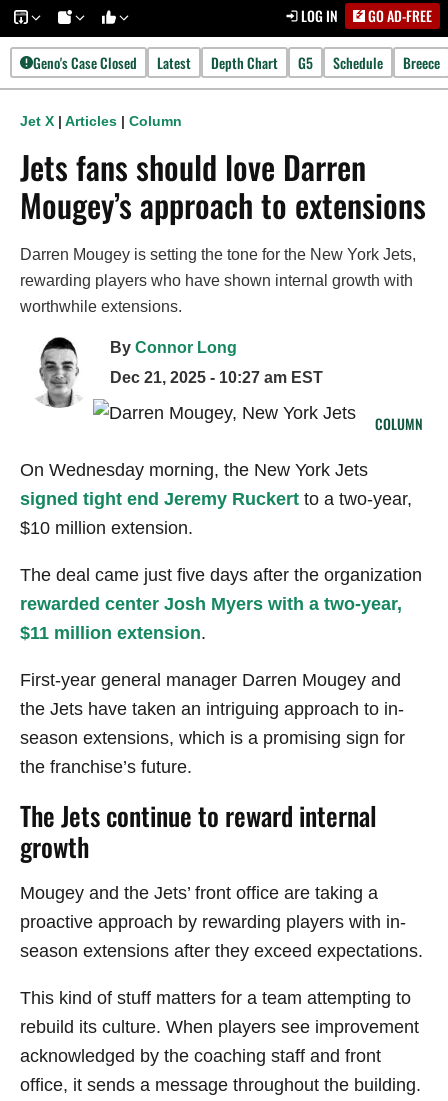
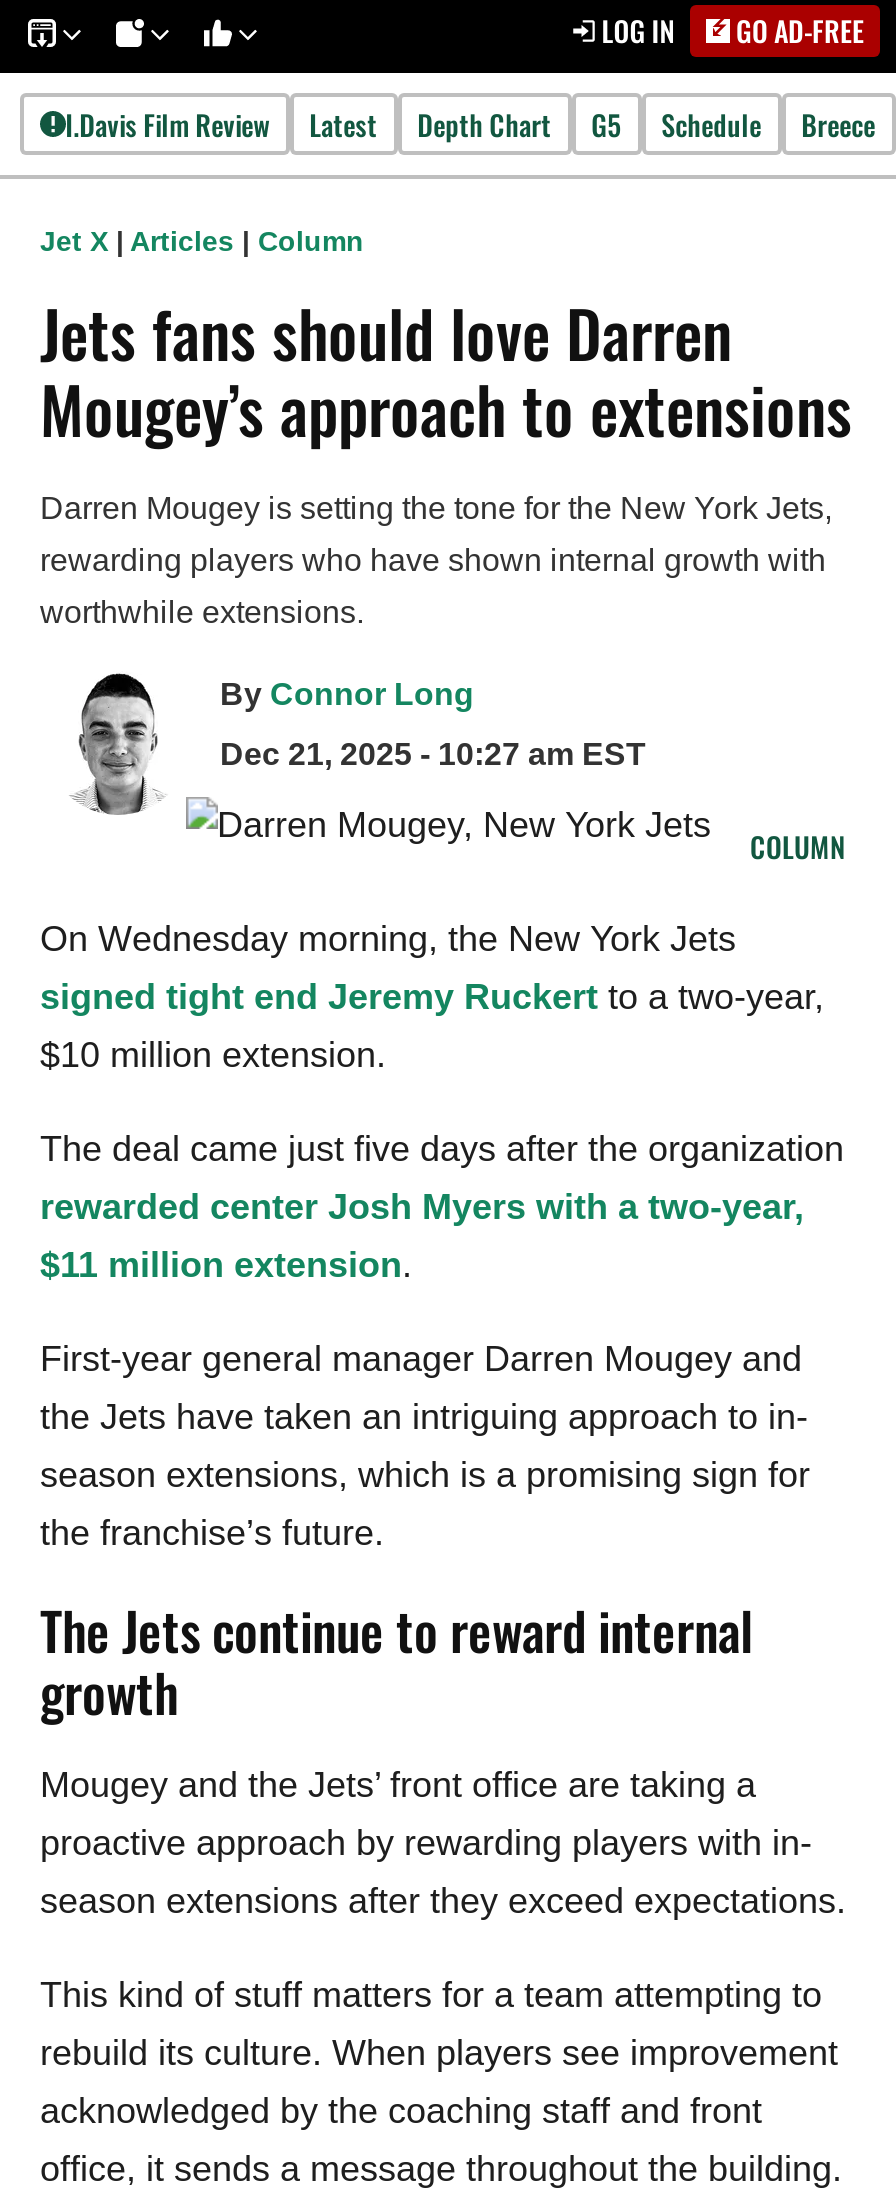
[33,52,137,73] Geno's Case Closed -> [65,103,269,145] I.Davis Film Review

